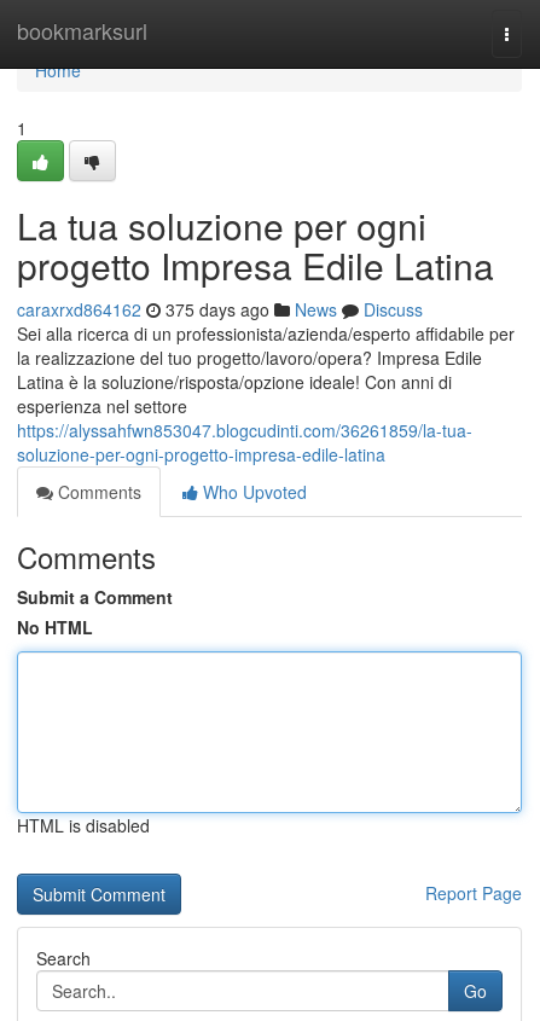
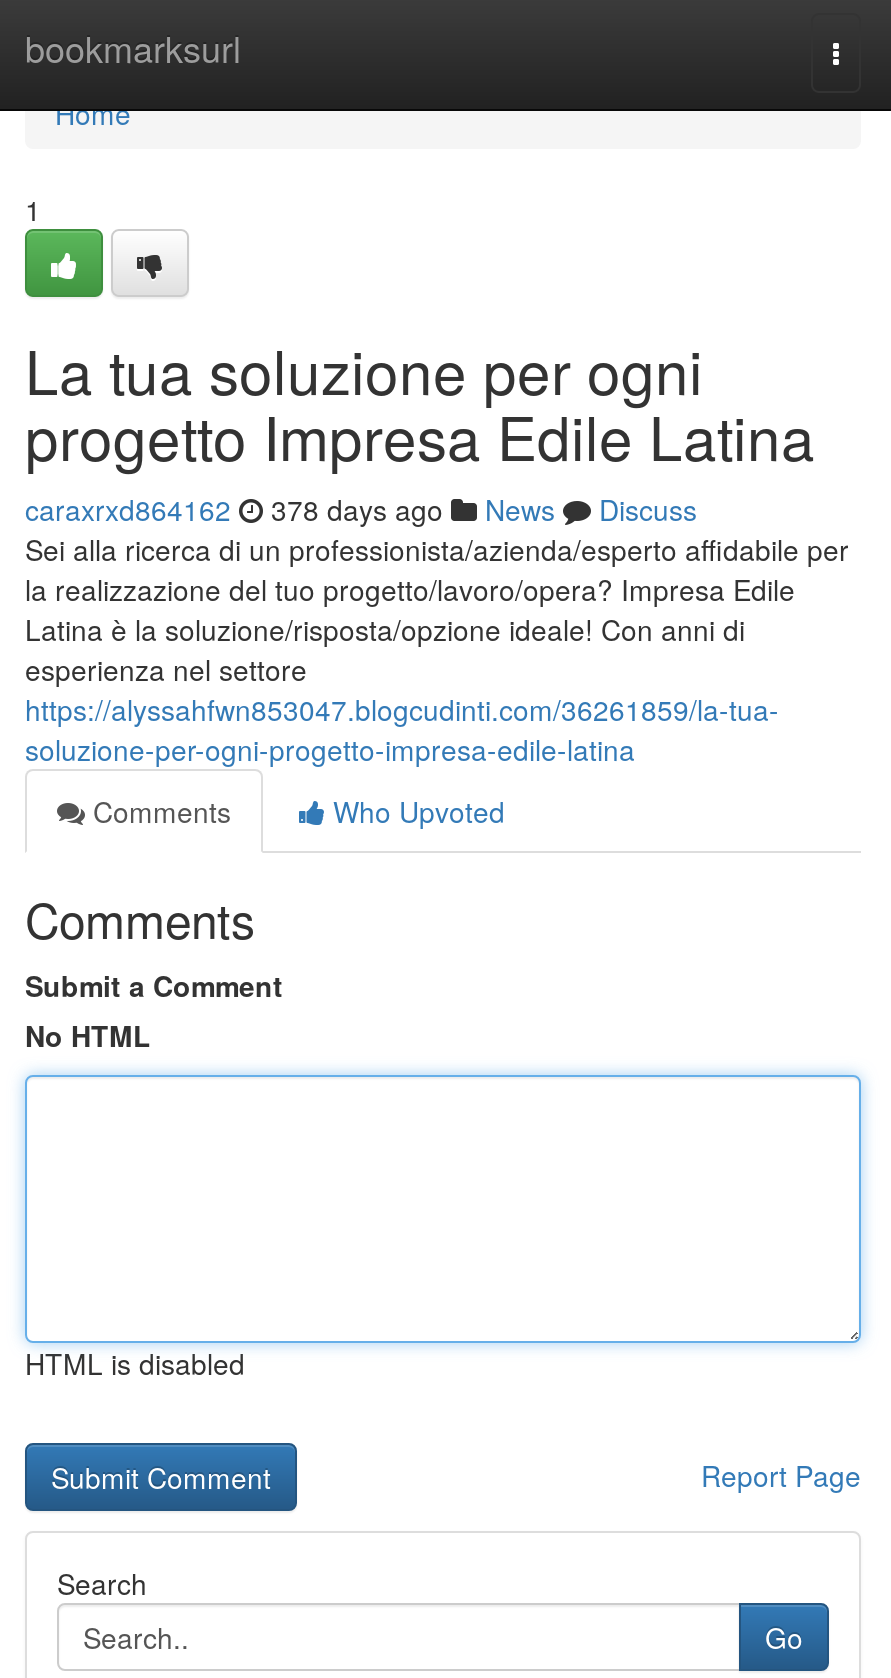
[17,297,423,321] caraxrxd864162 375 days ago News Discuss -> [25,489,697,529] caraxrxd864162 378 days ago News Discuss

